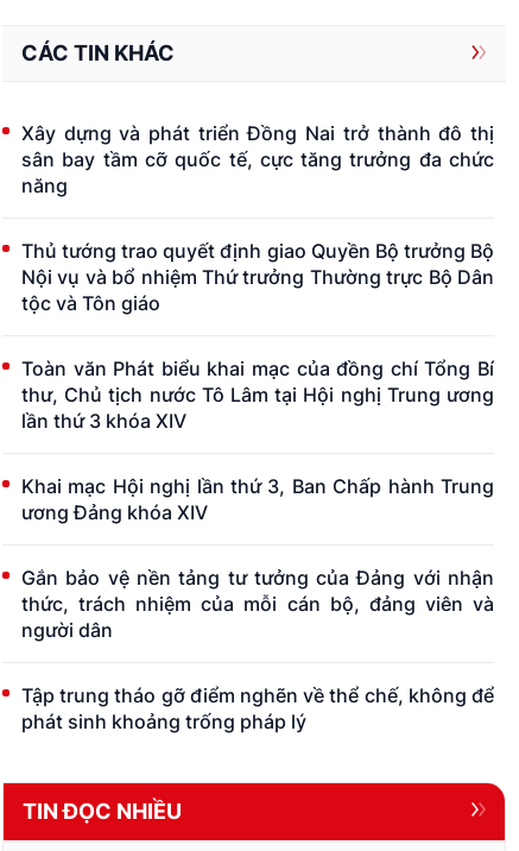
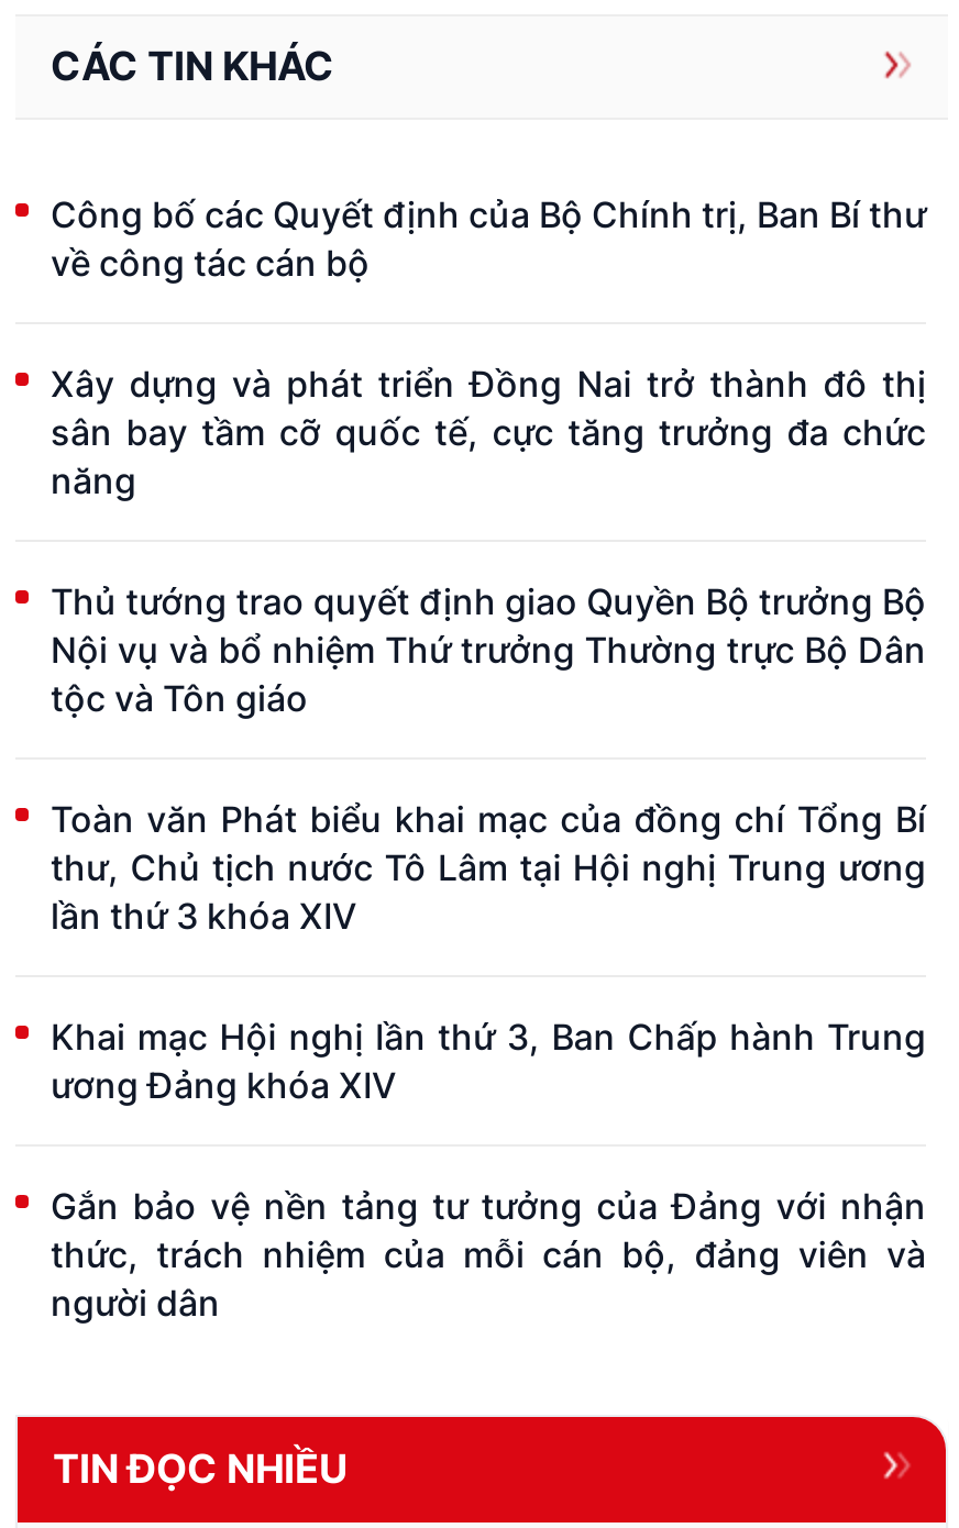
none -> [51,193,926,286] Công bố các Quyết định của Bộ Chính trị, Ban Bí thư | về công tác cán bộ
moved [21,122,494,642] -> [51,363,926,1326]: Xây dựng và phát triển Đồng Nai trở thành đô thị | sân bay tầm cỡ quốc tế, cực tăng trưởng đa chức | năng | ... | thức, trách nhiệm của mỗi cán bộ, đảng viên và | người dân
[21,684,494,734] Tập trung tháo gỡ điểm nghẽn về thể chế, không để | phát sinh khoảng trống pháp lý -> none

